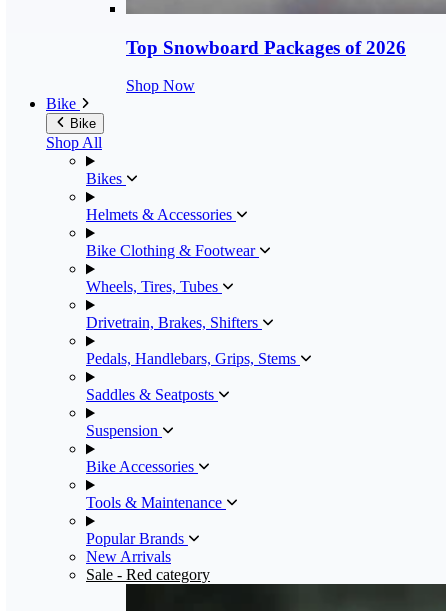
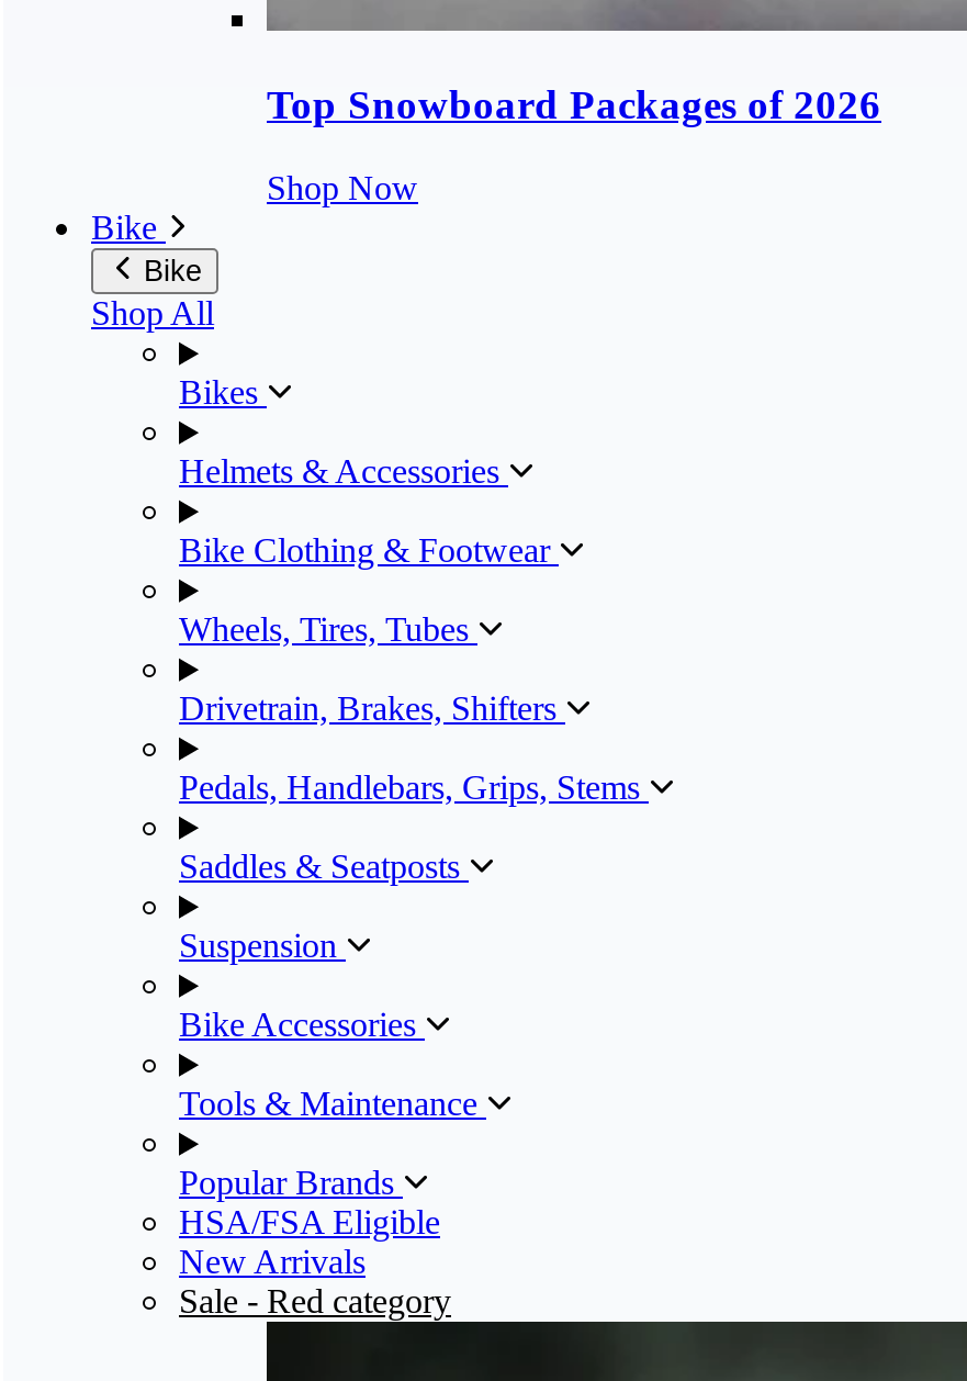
none -> [179,1204,440,1241] HSA/FSA Eligible

